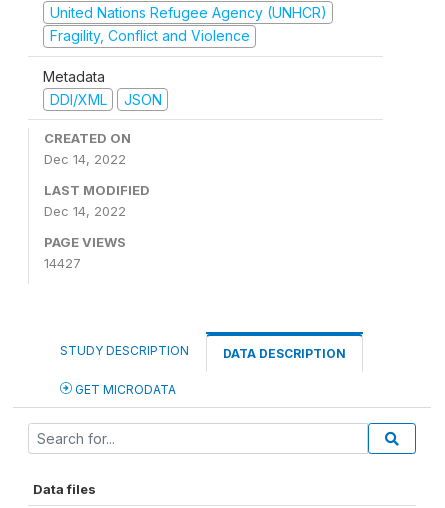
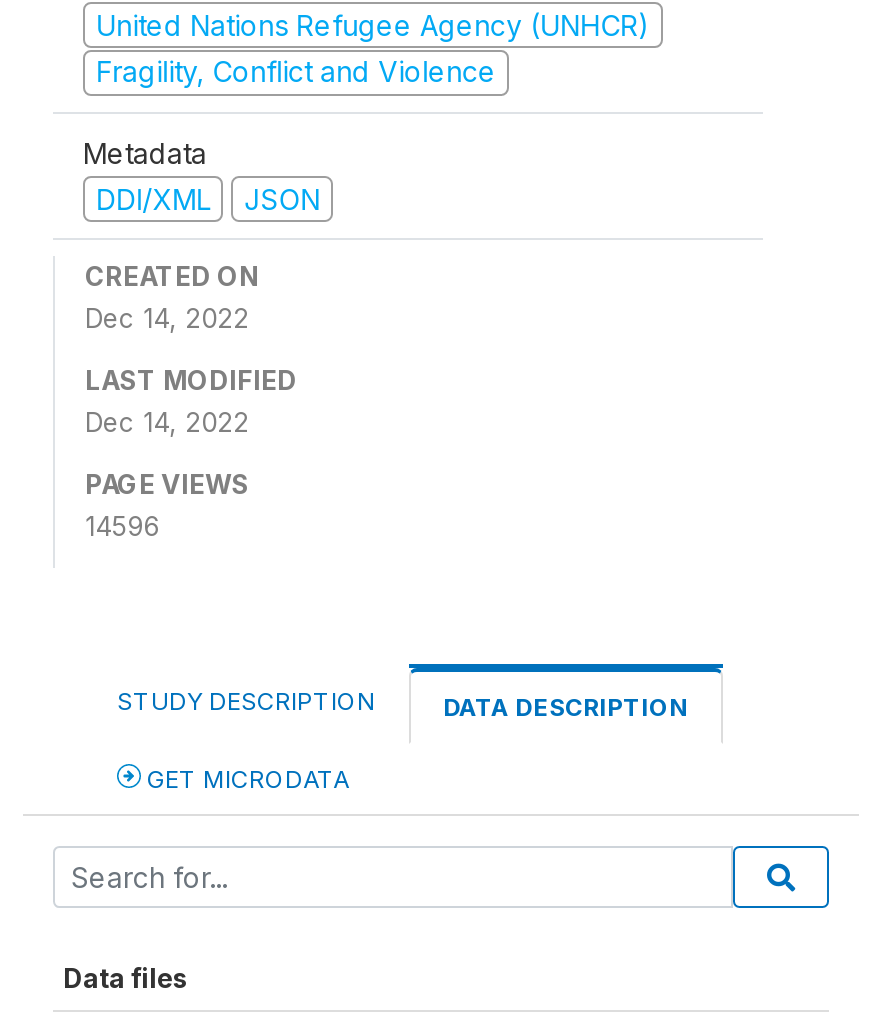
[44,255,81,271] 14427 -> [85,511,159,543] 14596

